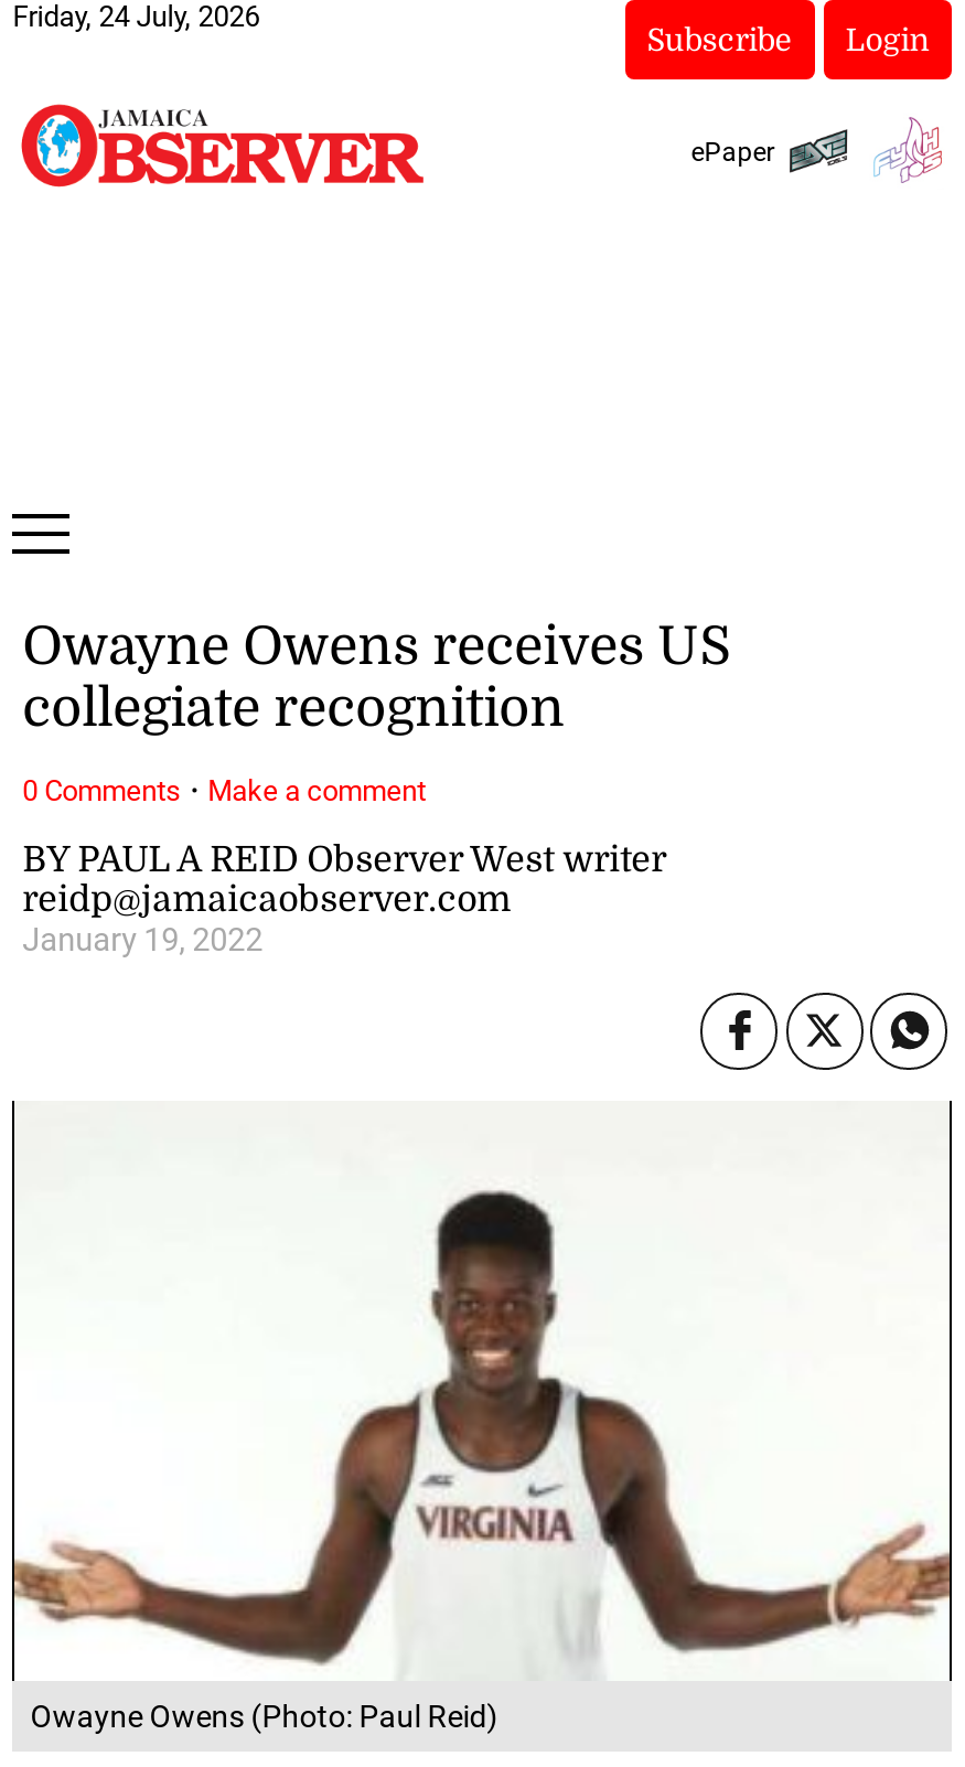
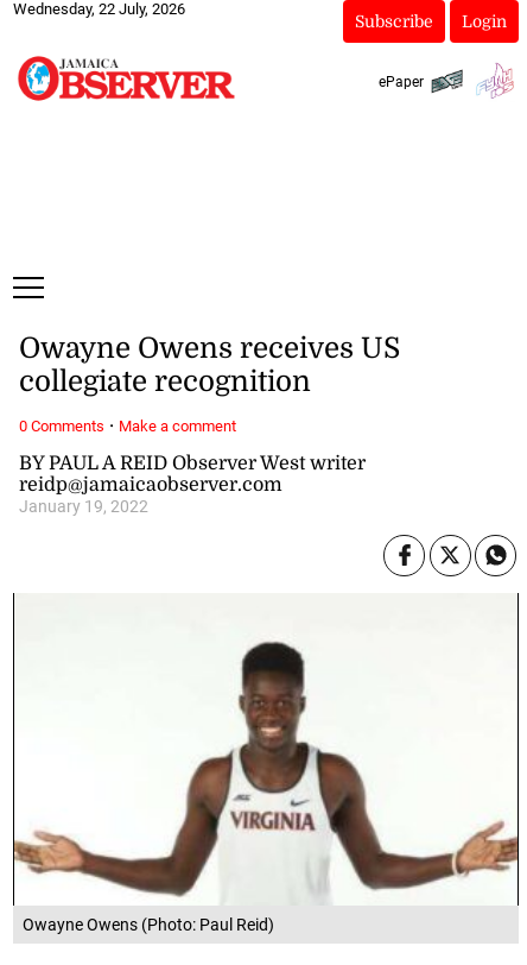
[13,0,260,33] Friday, 24 July, 2026 -> [13,0,185,18] Wednesday, 22 July, 2026

